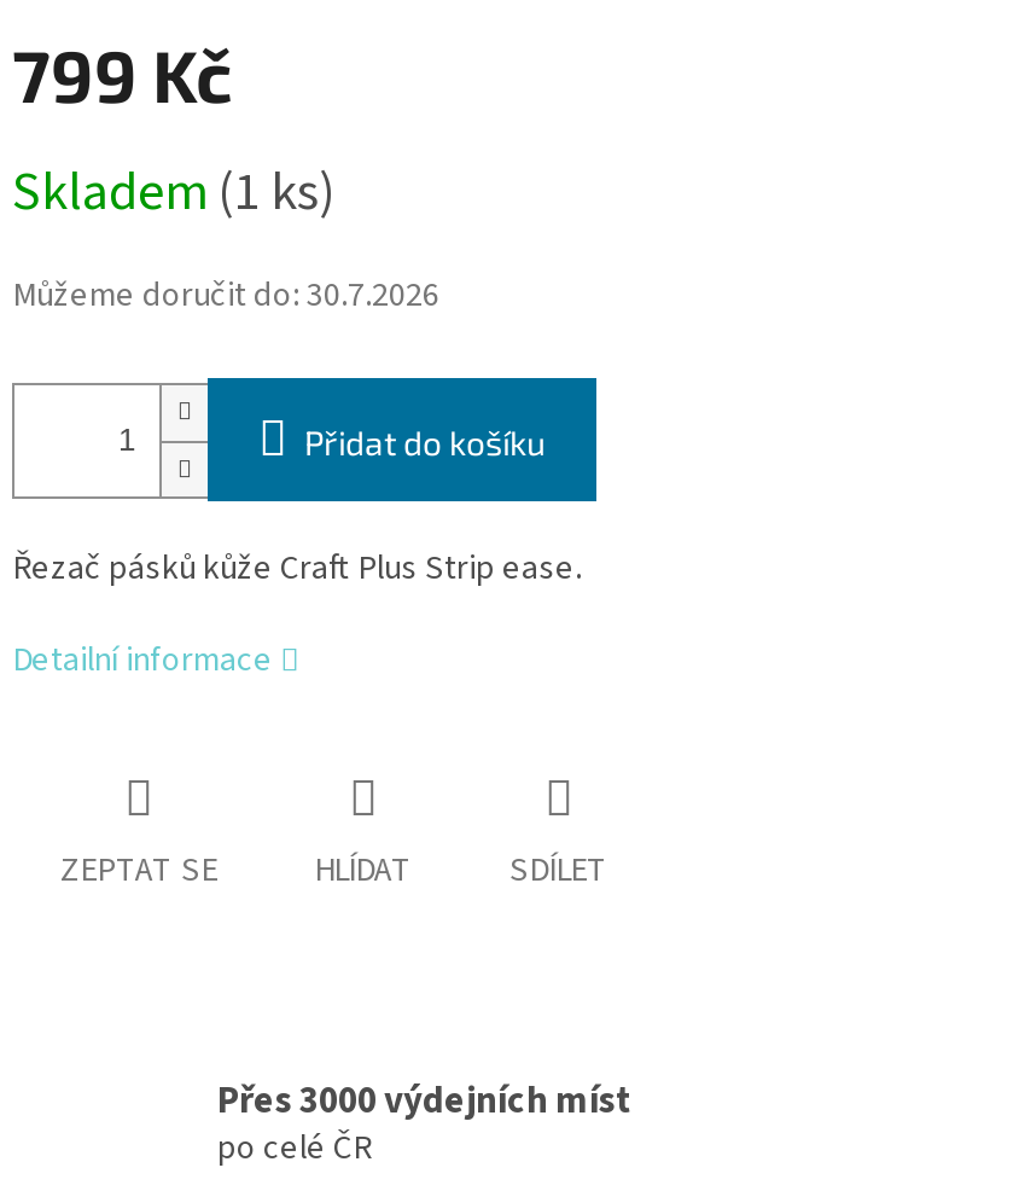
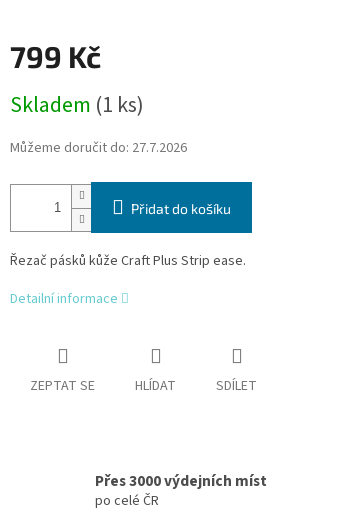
[12,273,439,321] Můžeme doručit do: 30.7.2026 -> [10,138,187,158] Můžeme doručit do: 27.7.2026

